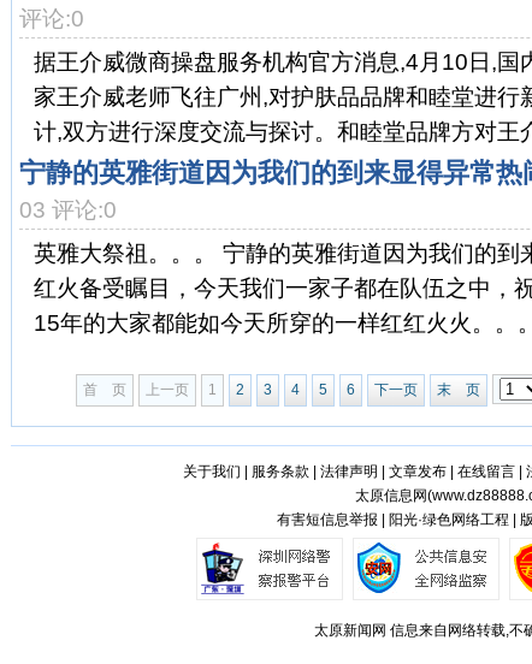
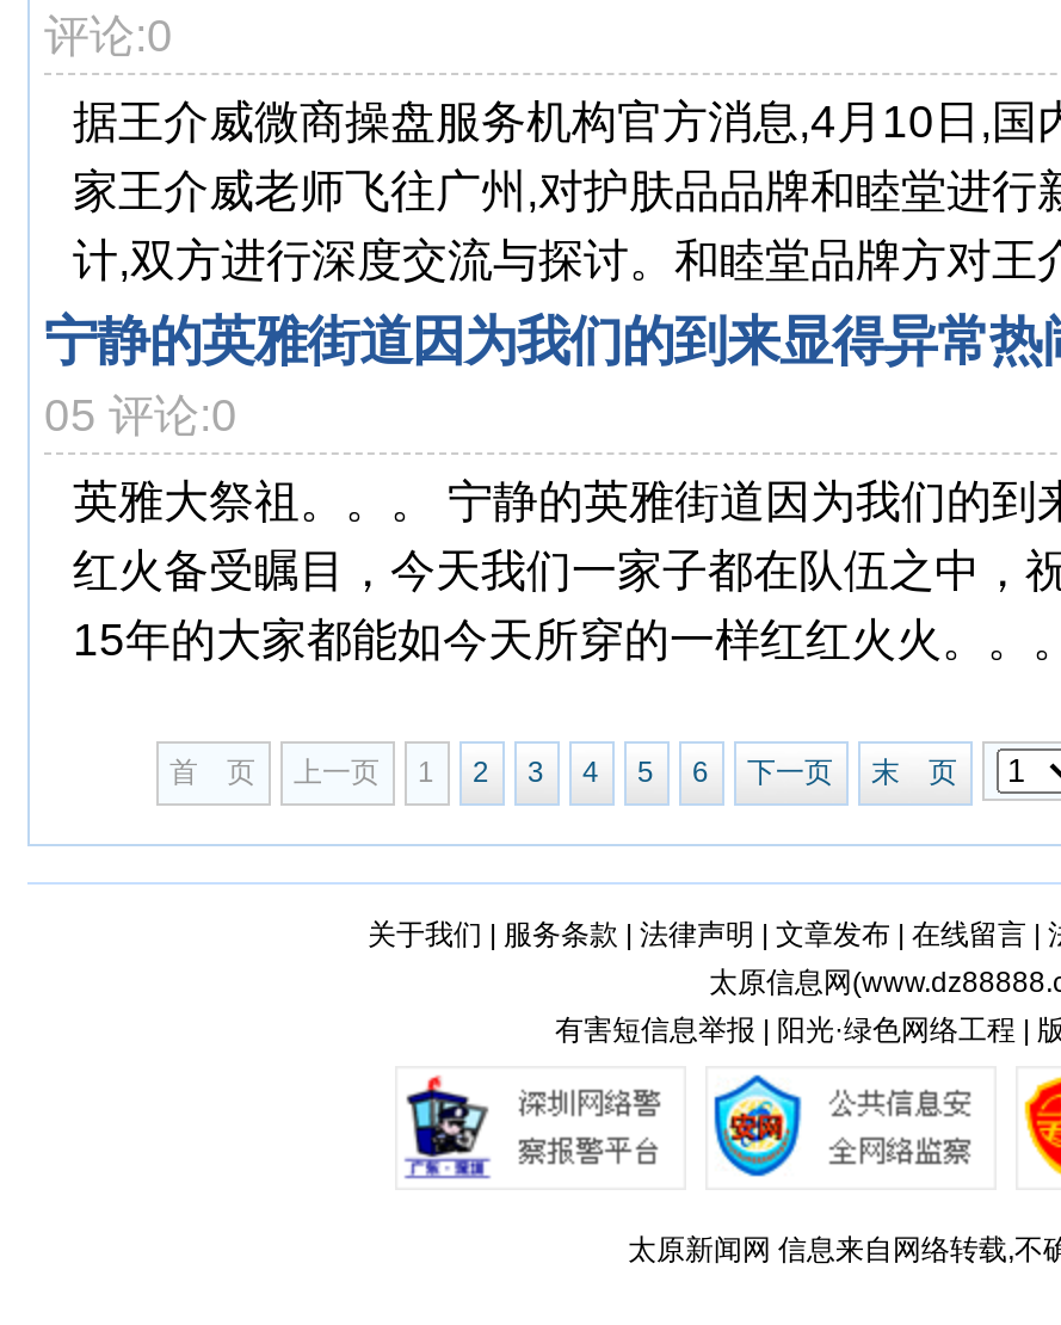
[19,197,117,223] 03 评论:0 -> [44,390,238,440] 05 评论:0

